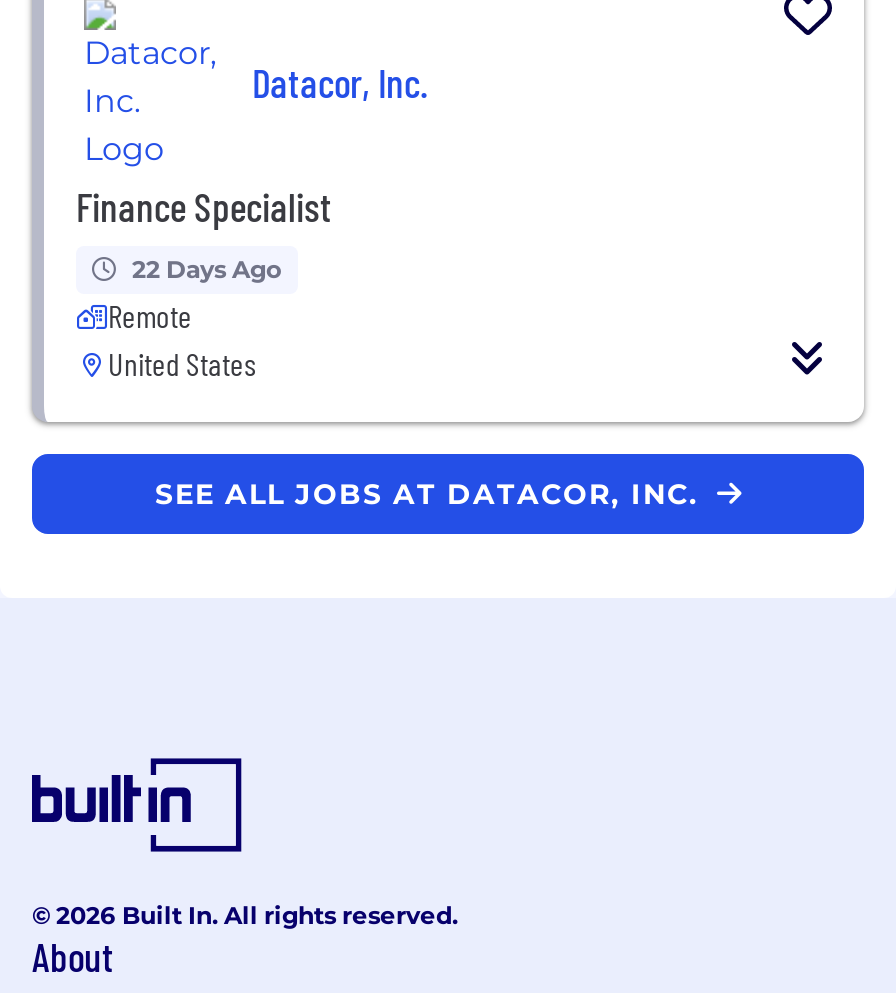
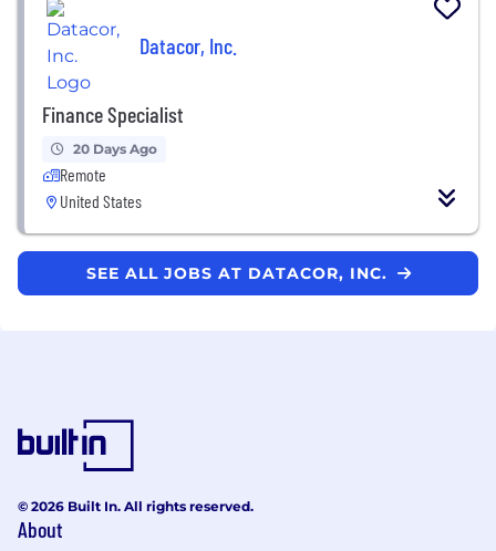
[132,254,282,284] 22 Days Ago -> [73,140,157,157] 20 Days Ago

